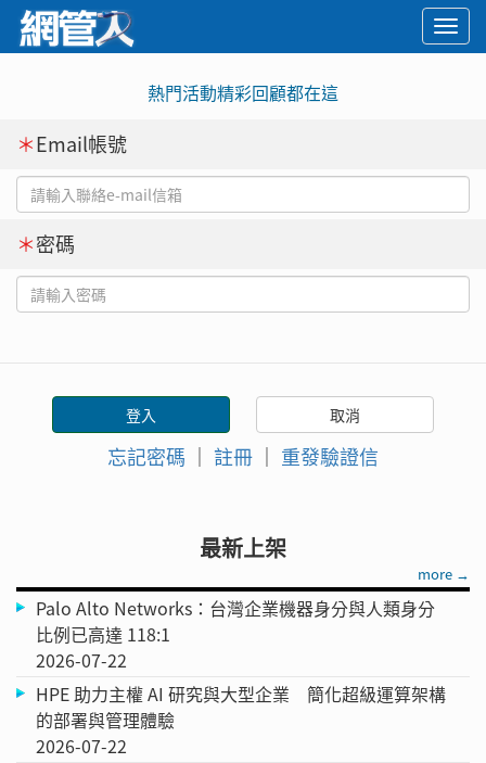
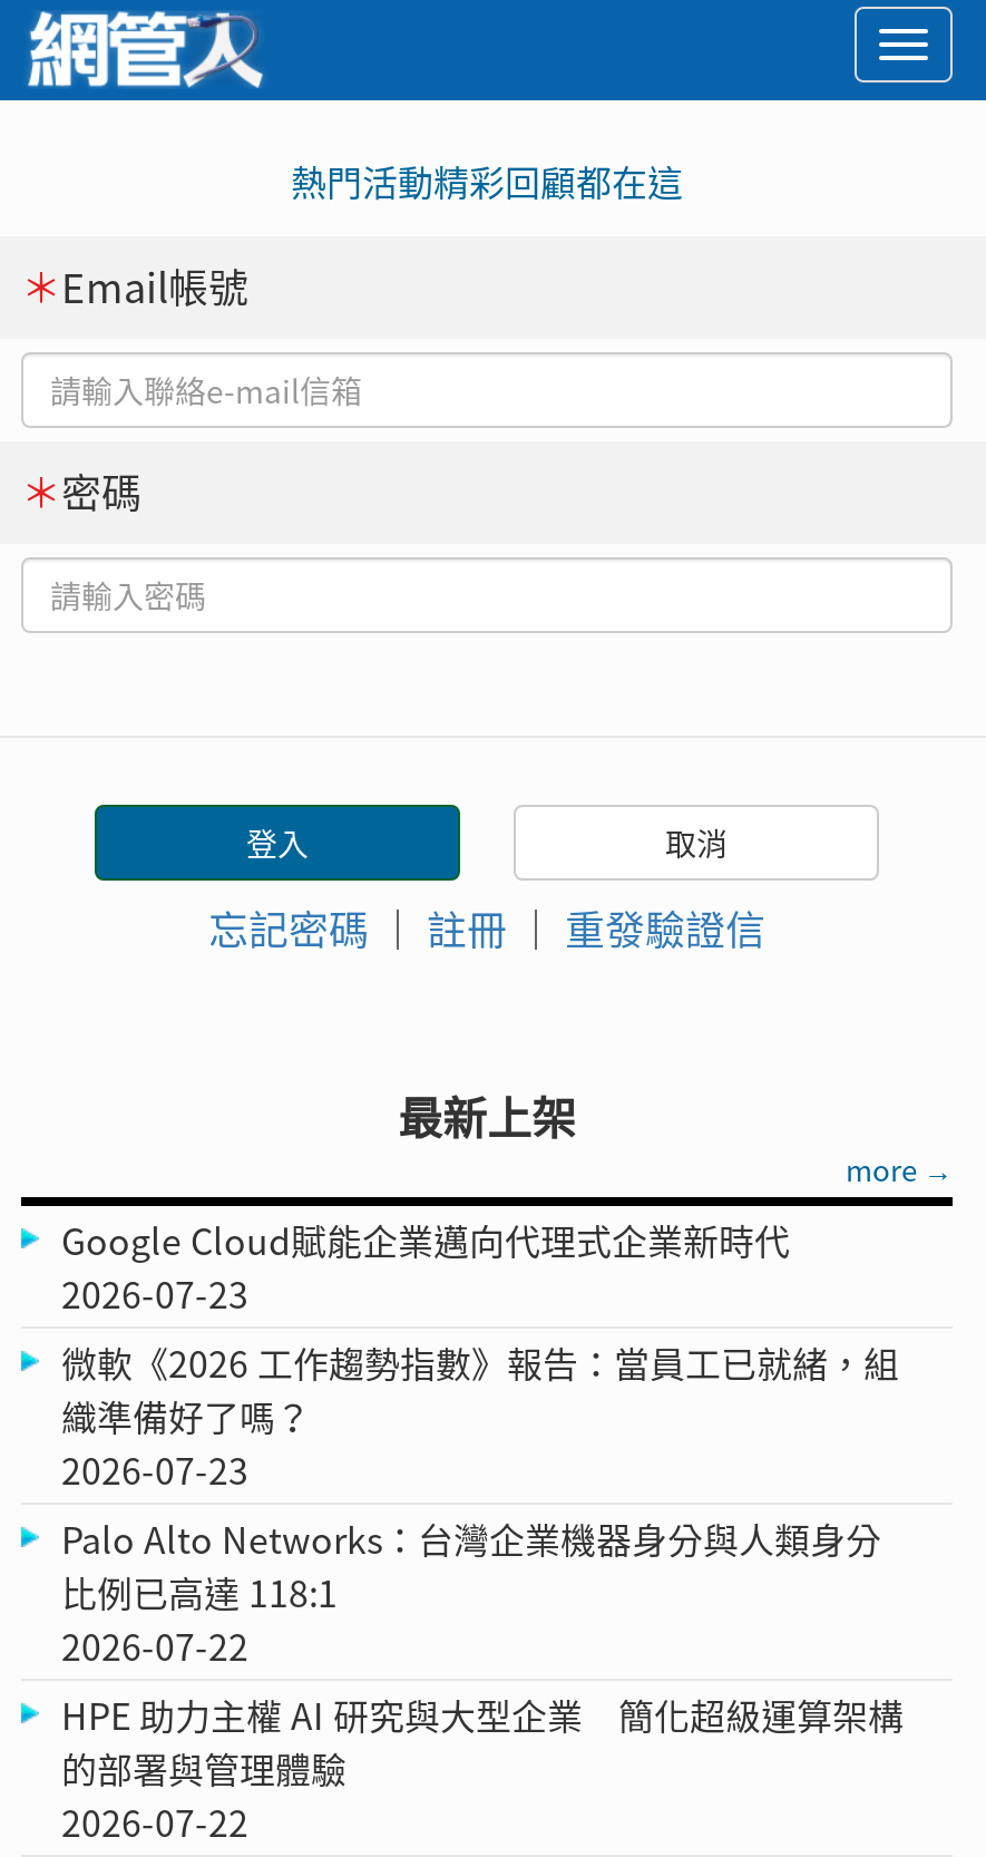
none -> [61,1213,899,1496] Google Cloud賦能企業邁向代理式企業新時代 | 2026-07-23 | 微軟《2026 工作趨勢指數》報告：當員工已就緒，組 | 織準備好了嗎？ | 2026-07-23

